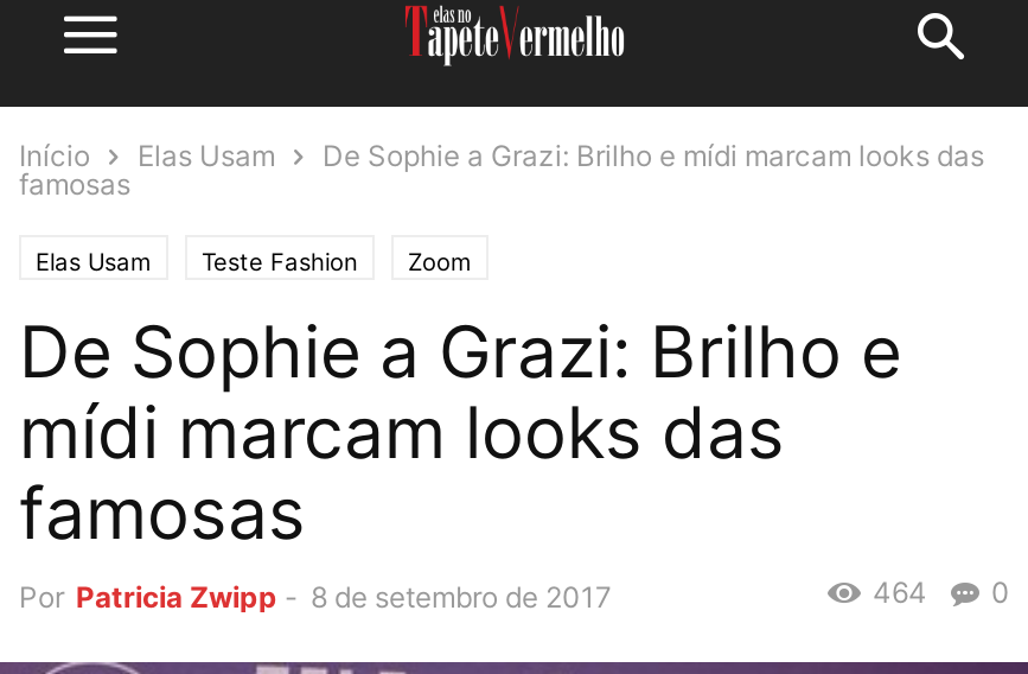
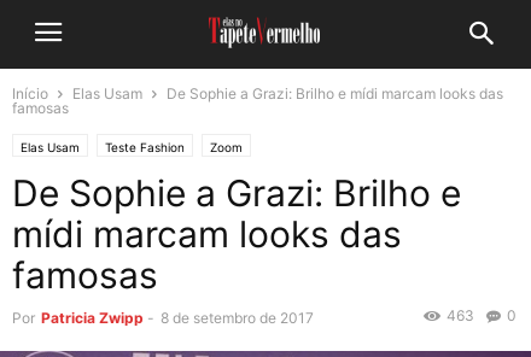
[873,574,1010,610] 464 0 -> [447,306,517,324] 463 0

